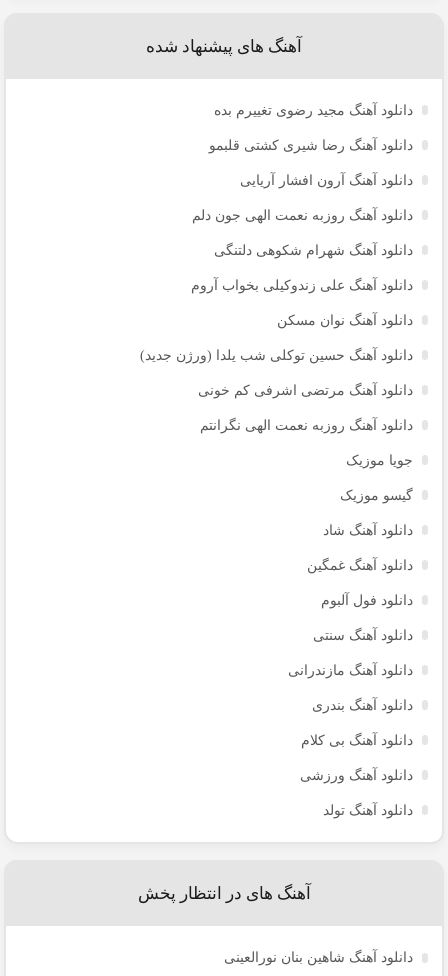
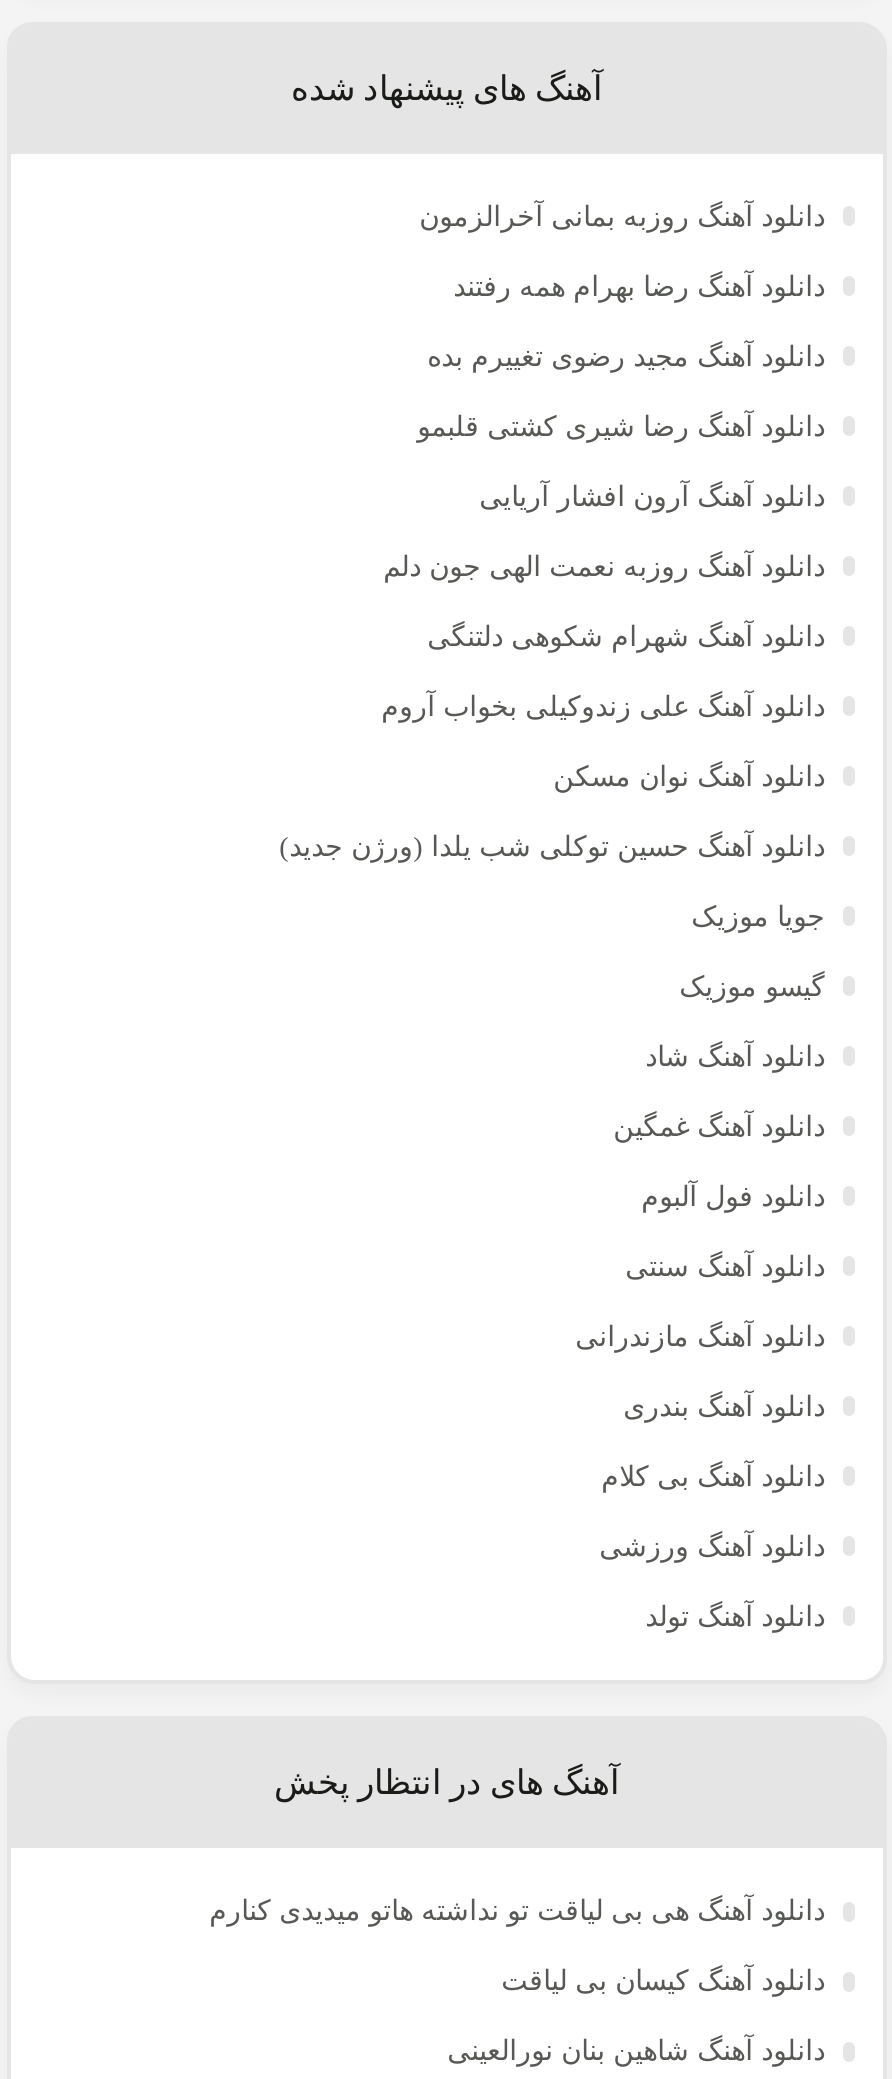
none -> [419,201,825,301] دانلود آهنگ روزبه بمانی آخرالزمون | دانلود آهنگ رضا بهرام همه رفتند
[198,383,413,433] دانلود آهنگ مرتضی اشرفی کم خونی | دانلود آهنگ روزبه نعمت الهی نگرانتم -> none
none -> [209,1896,825,1996] دانلود آهنگ هی بی لیاقت تو نداشته هاتو میدیدی کنارم | دانلود آهنگ کیسان بی لیاقت

